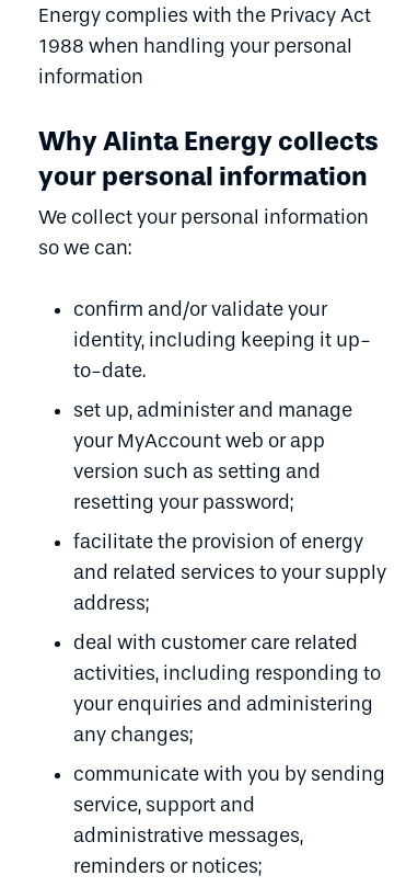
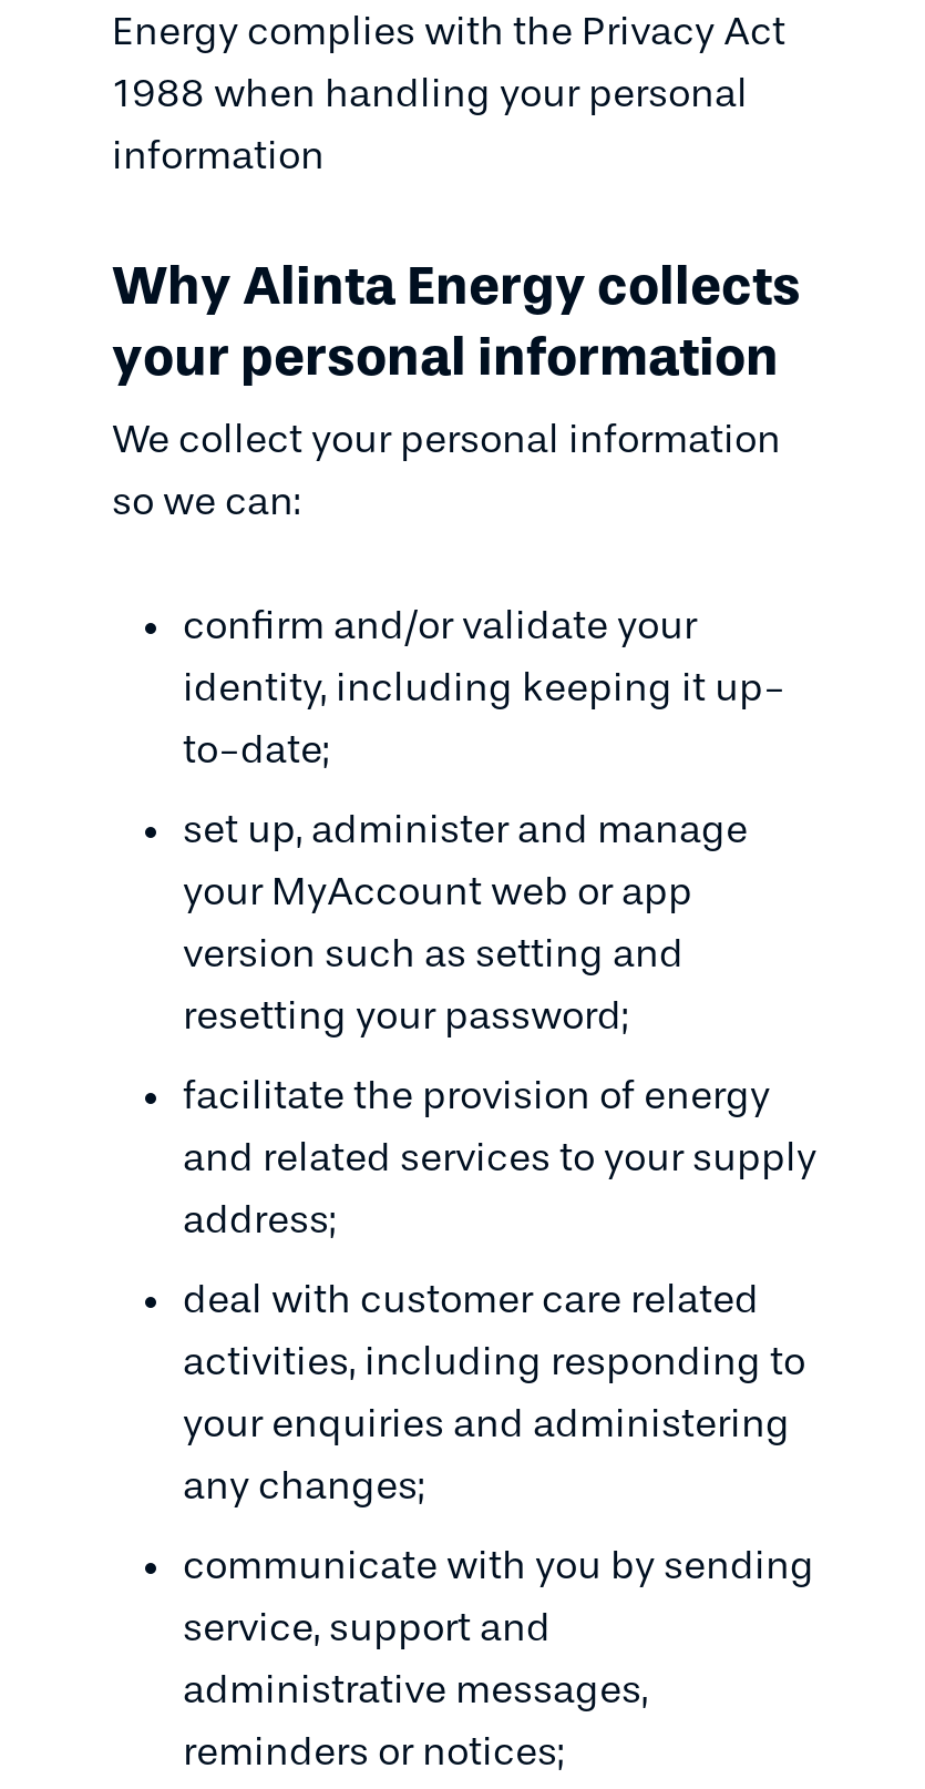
[73,360,146,383] to-date. -> [183,727,329,774] to-date;

